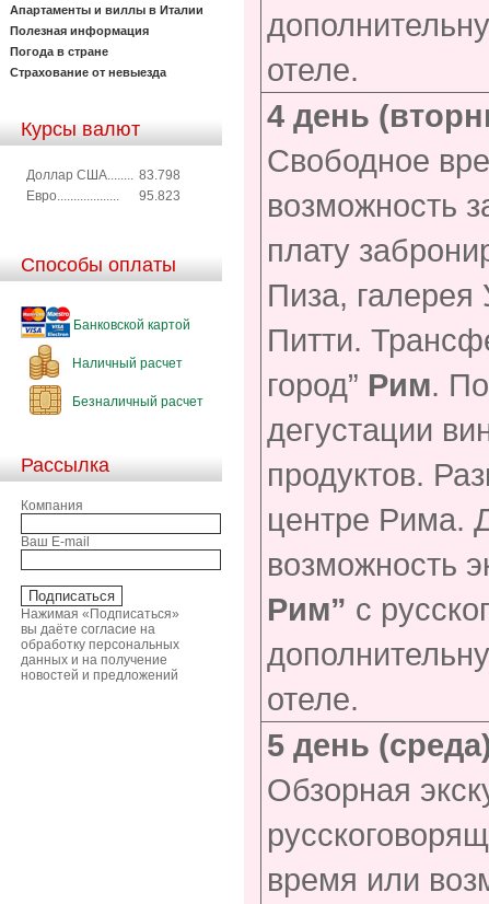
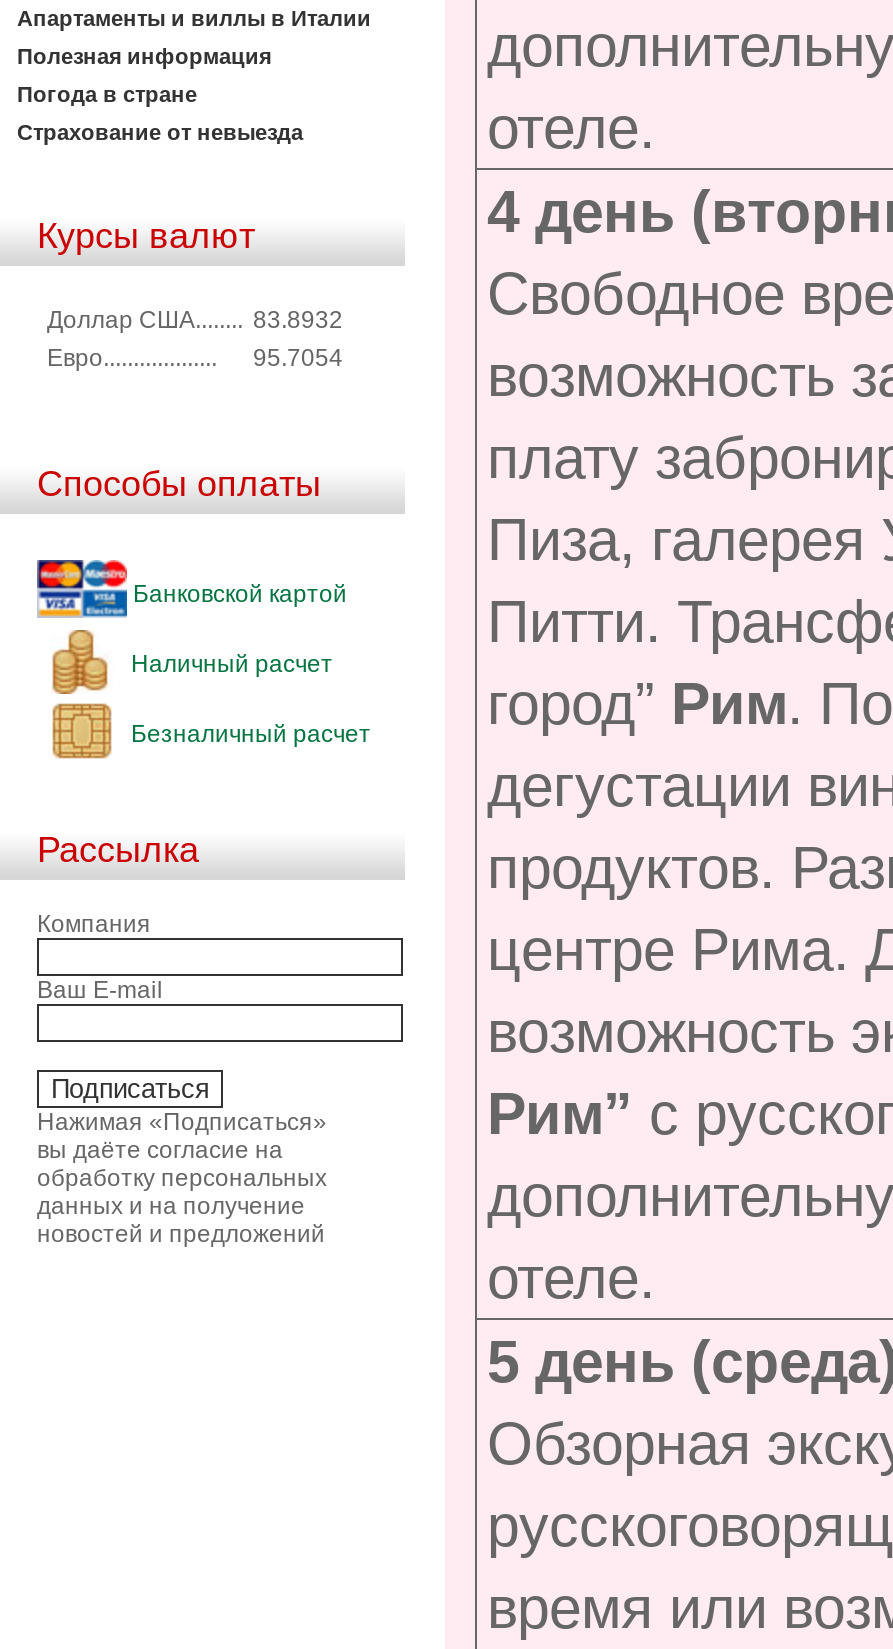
[26,167,181,183] Доллар США........ 83.798 -> [47,306,343,334] Доллар США........ 83.8932
[26,188,181,203] Евро................... 95.823 -> [47,344,343,372] Евро................... 95.7054

